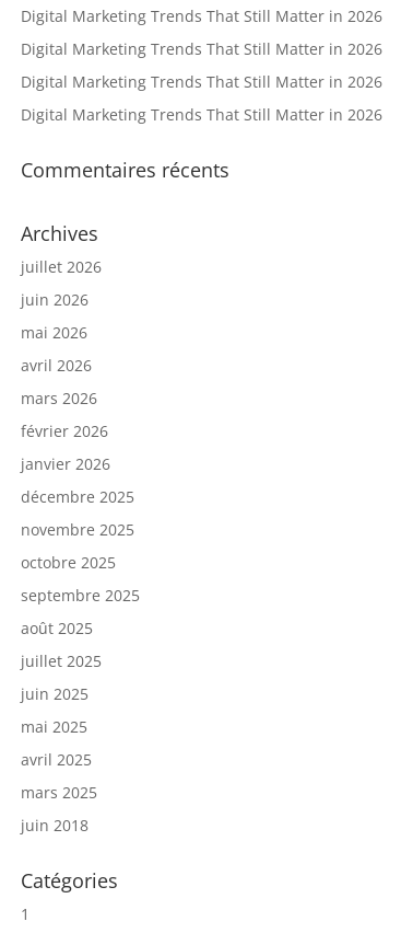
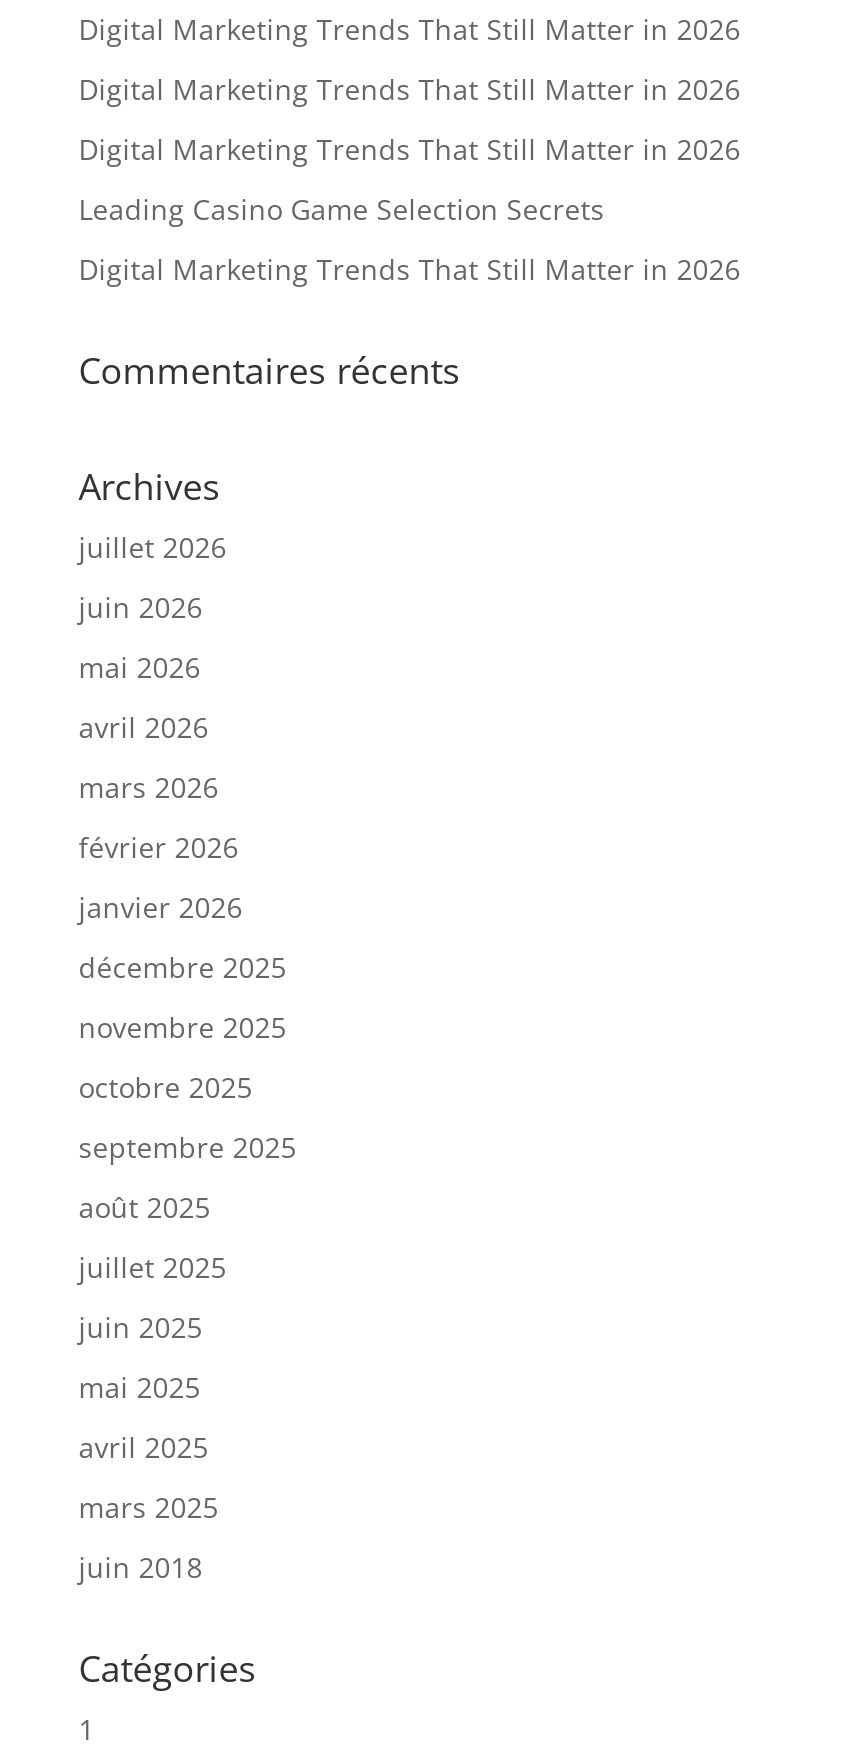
none -> [79,190,605,228] Leading Casino Game Selection Secrets

